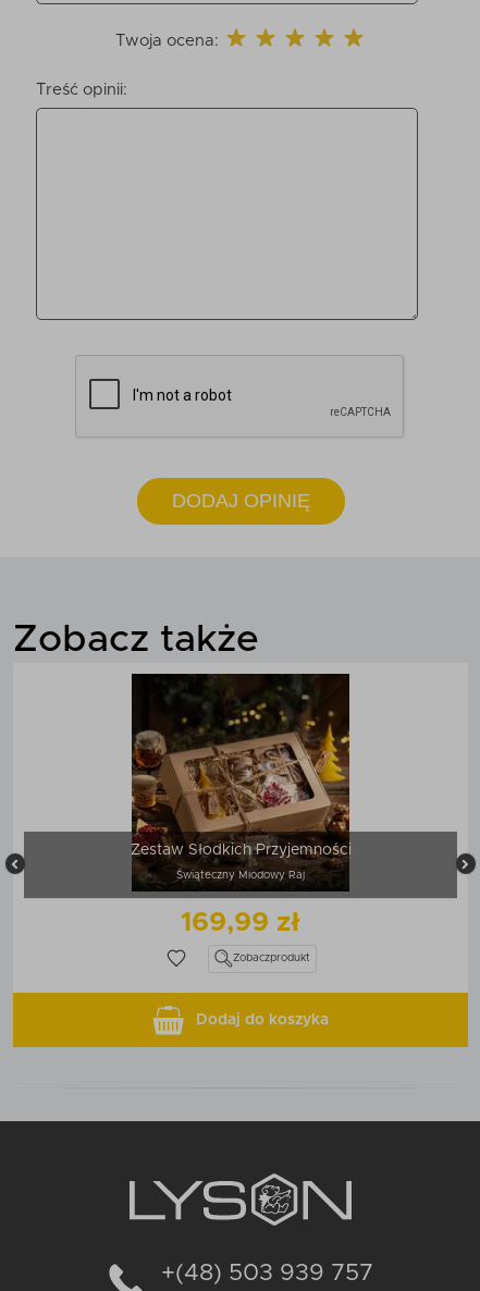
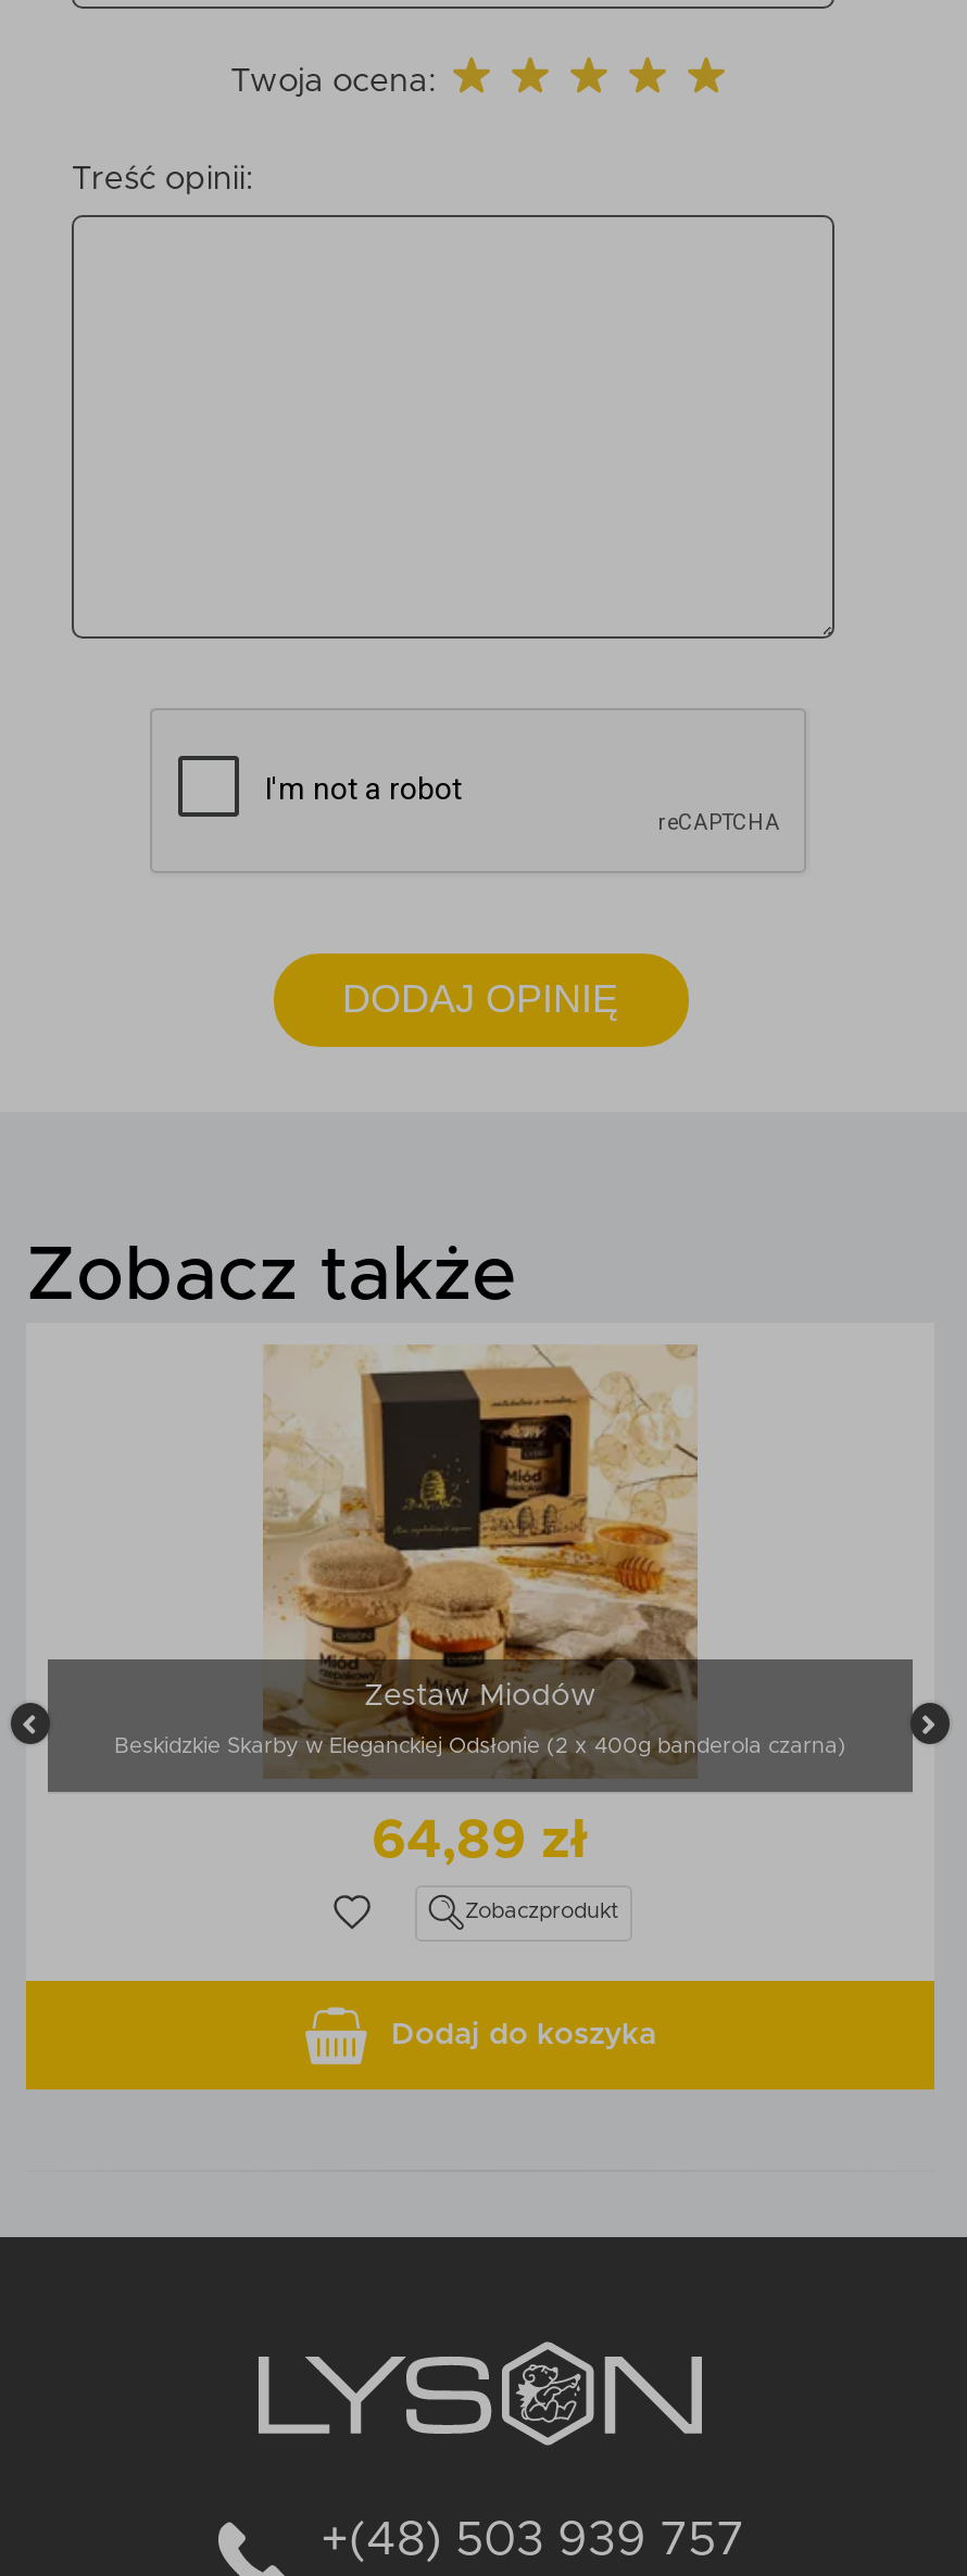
[130,673,351,858] [image] | Zestaw Słodkich Przyjemności -> [263,1344,698,1712] [image] | Zestaw Miodów
[176,870,305,881] Świąteczny Miodowy Raj -> [114,1736,846,1757] Beskidzkie Skarby w Eleganckiej Odsłonie (2 x 400g banderola czarna)
[181,908,300,936] 169,99 zł -> [372,1813,589,1867] 64,89 zł

